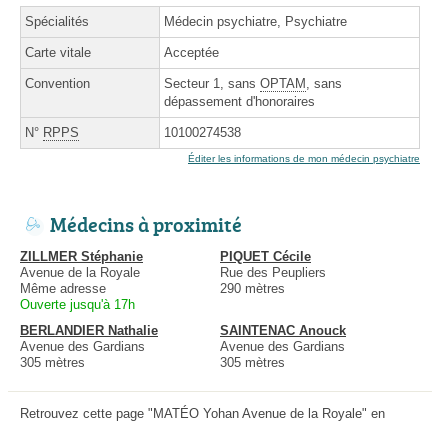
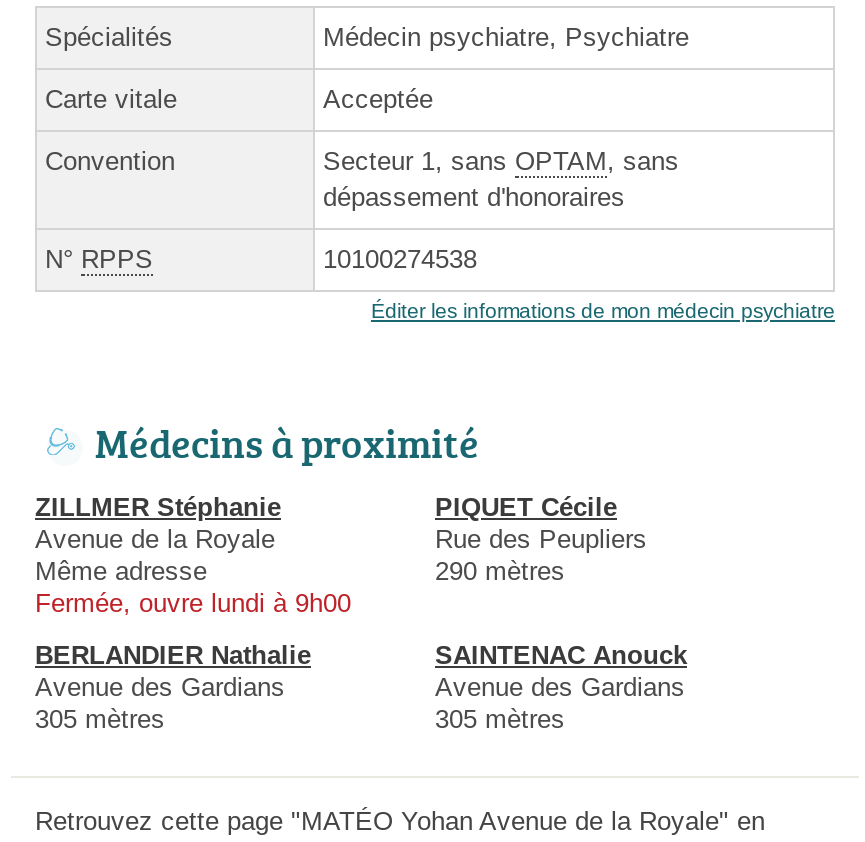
[20,297,135,312] Ouverte jusqu'à 17h -> [35,588,351,618] Fermée, ouvre lundi à 9h00

